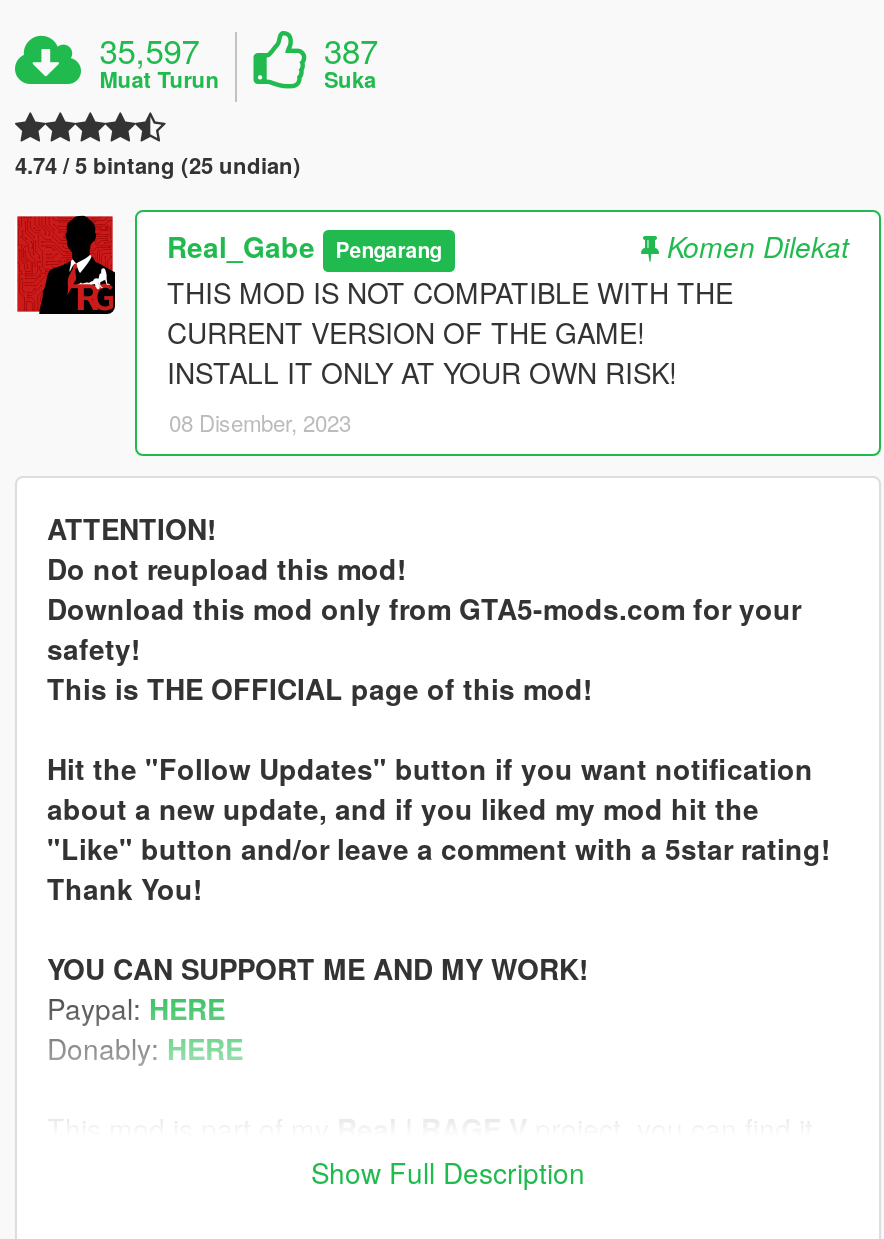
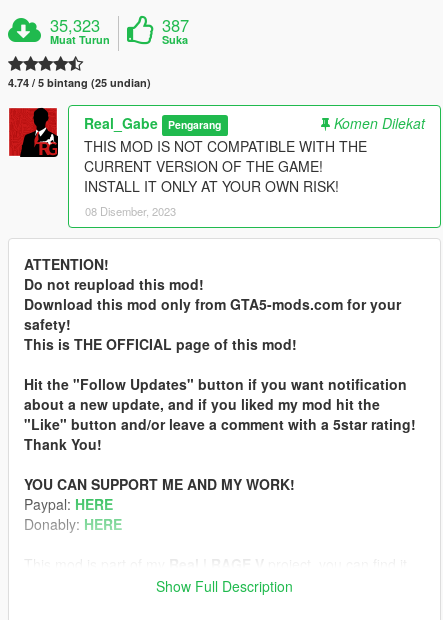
[99,27,199,75] 35,597 -> [50,13,100,37] 35,323

